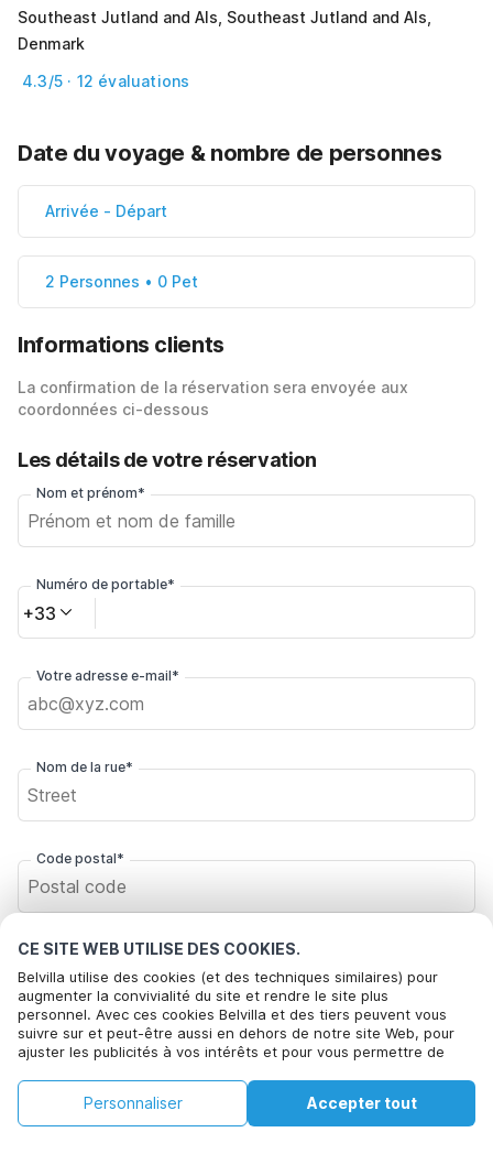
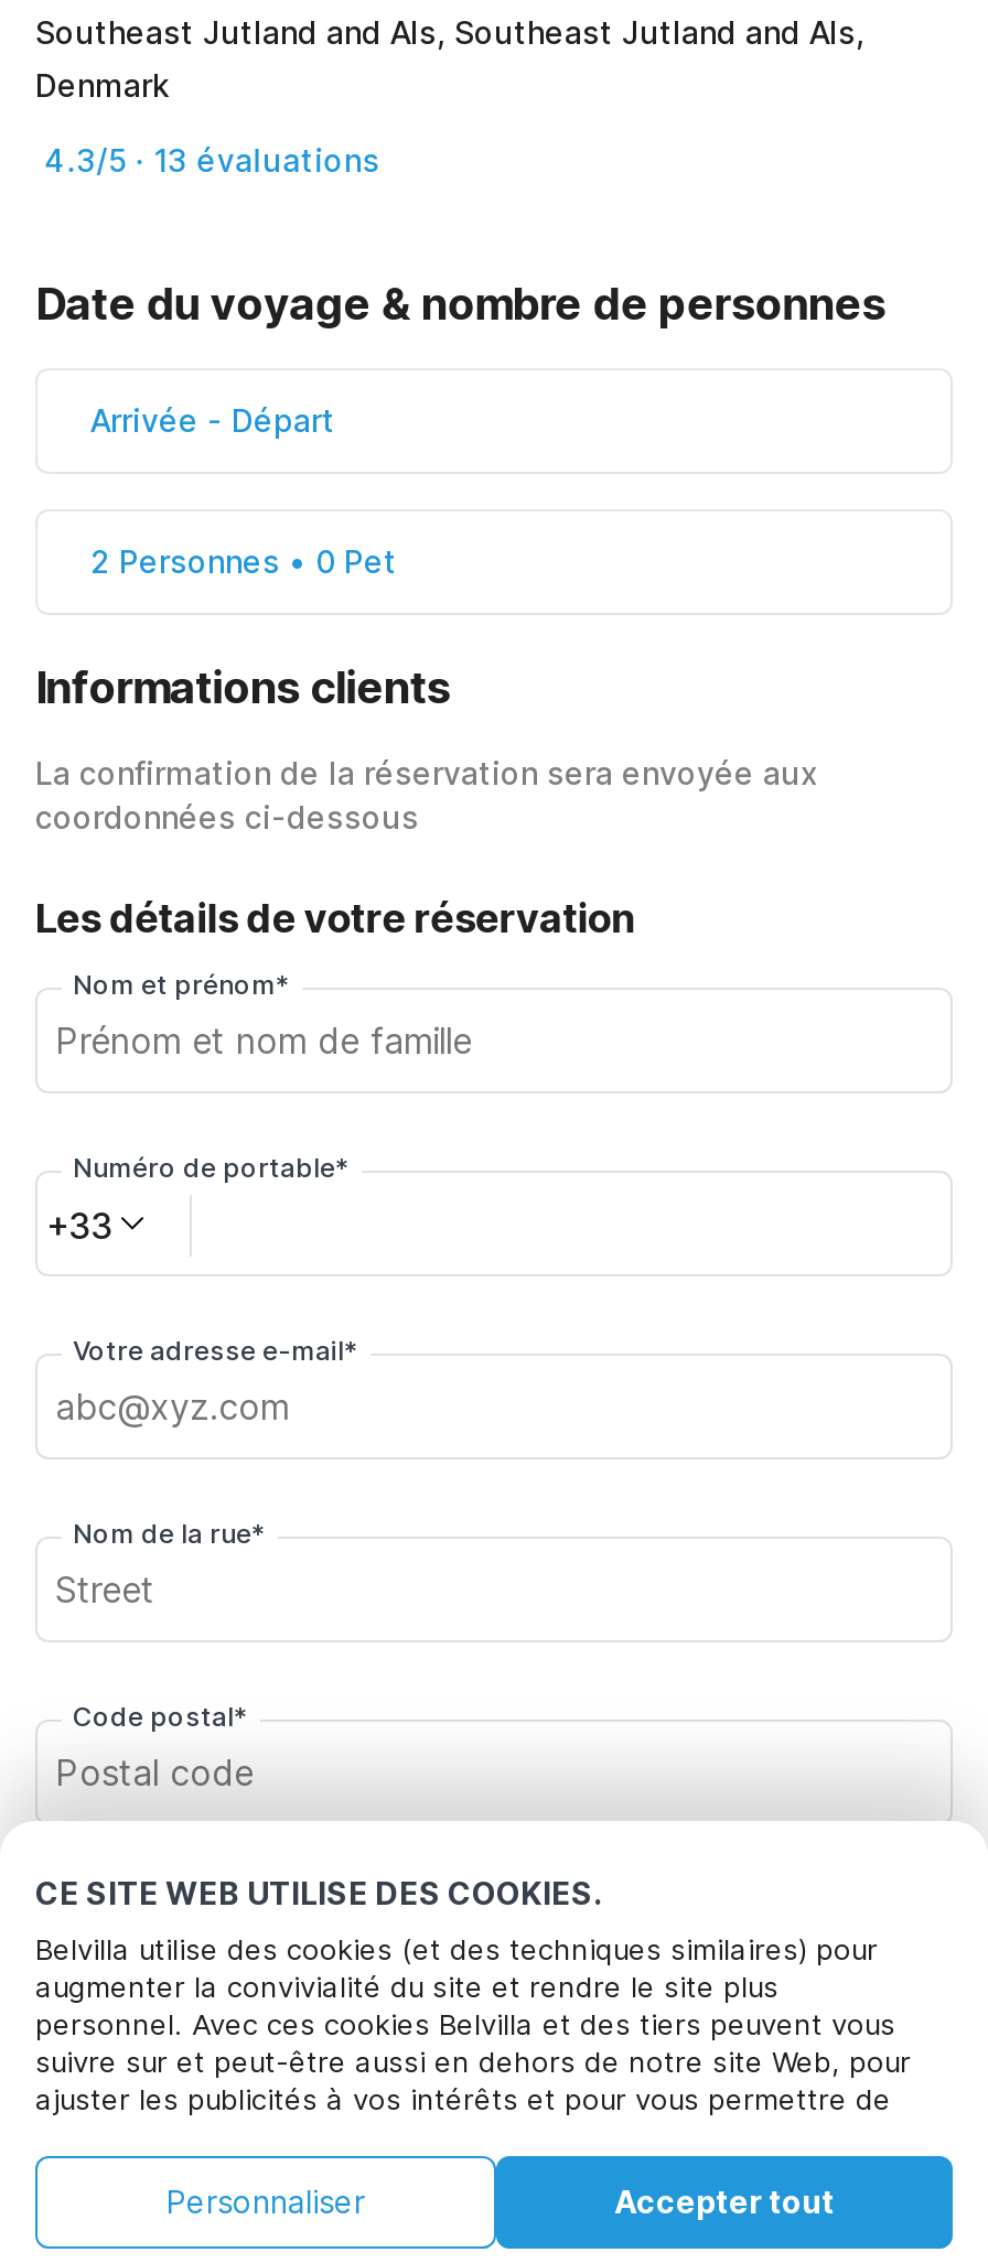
[22,72,190,91] 4.3/5 · 12 évaluations -> [44,141,380,178] 4.3/5 · 13 évaluations

